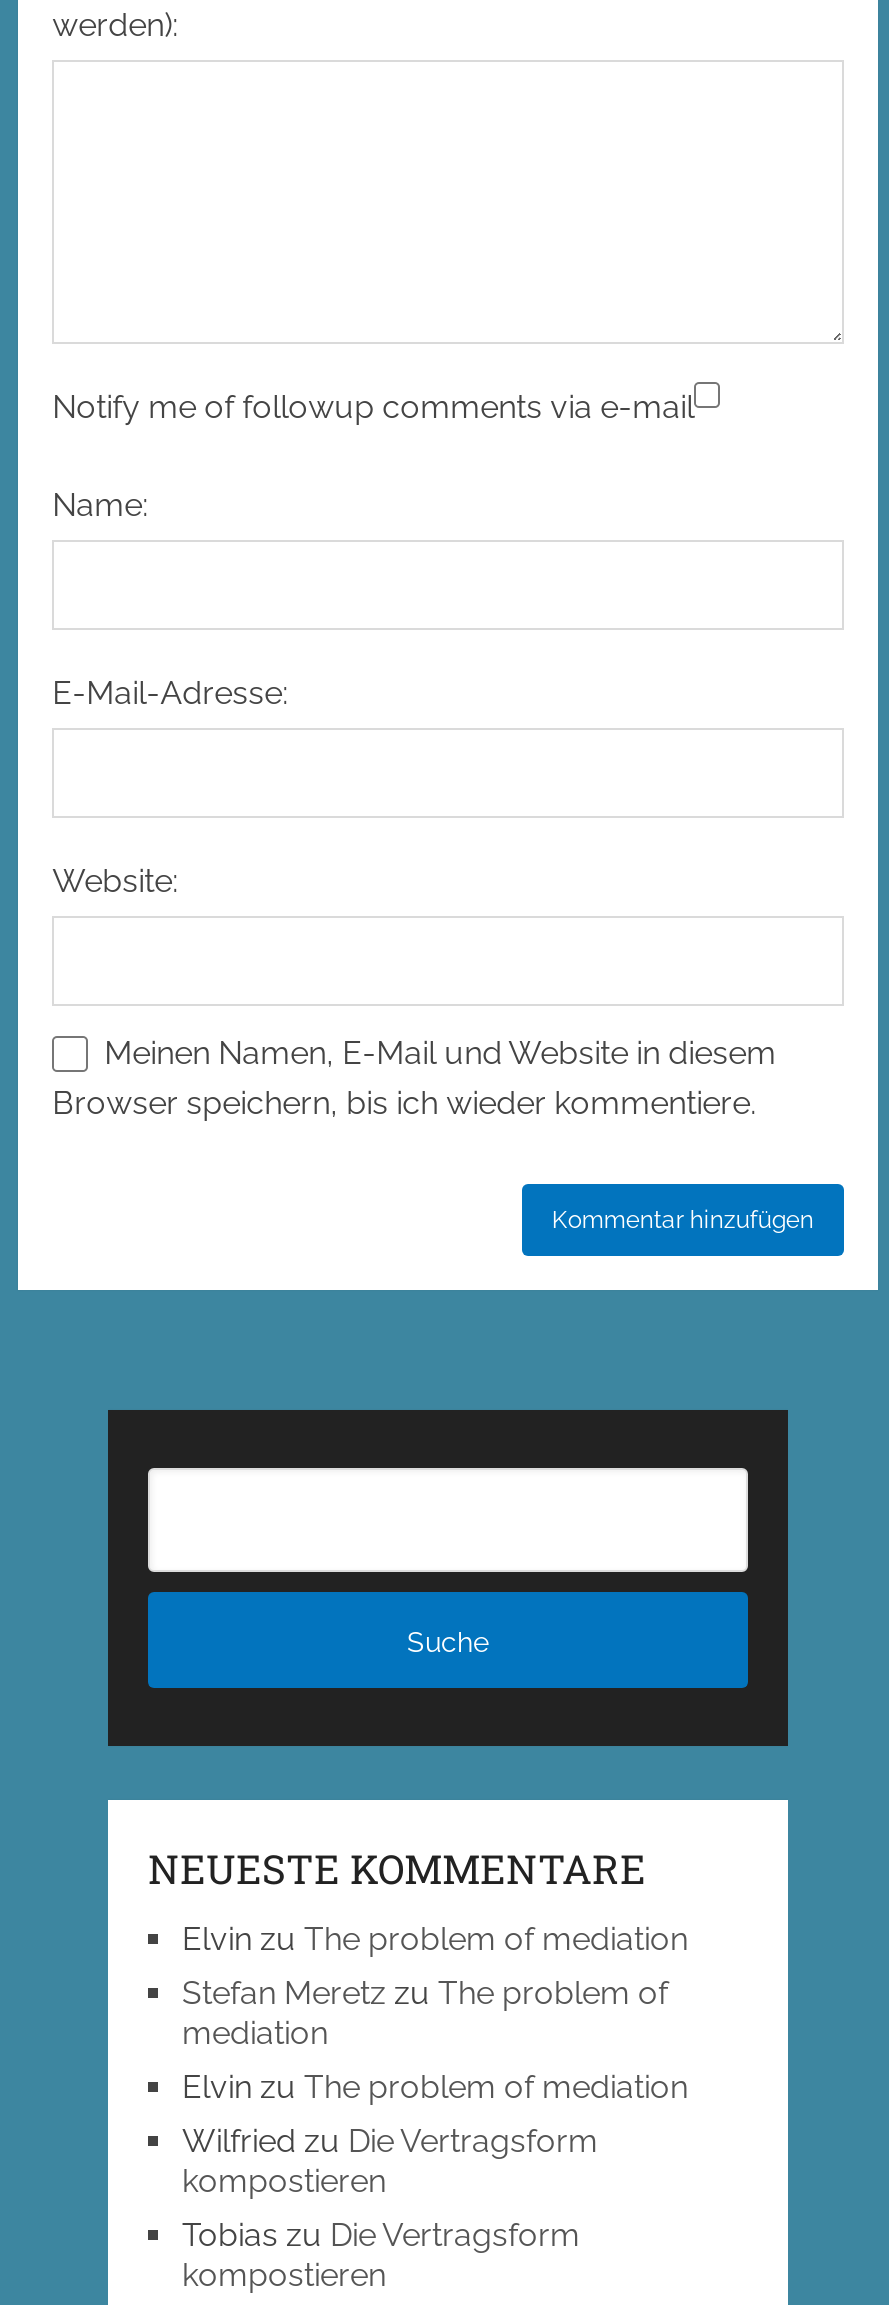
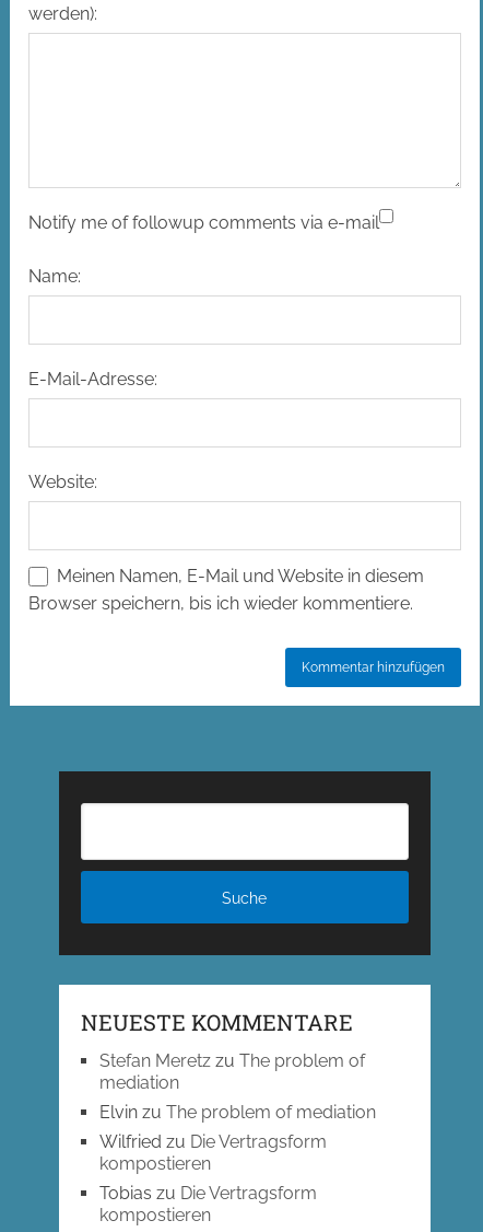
[182,1921,688,1959] Elvin zu The problem of mediation -> none

